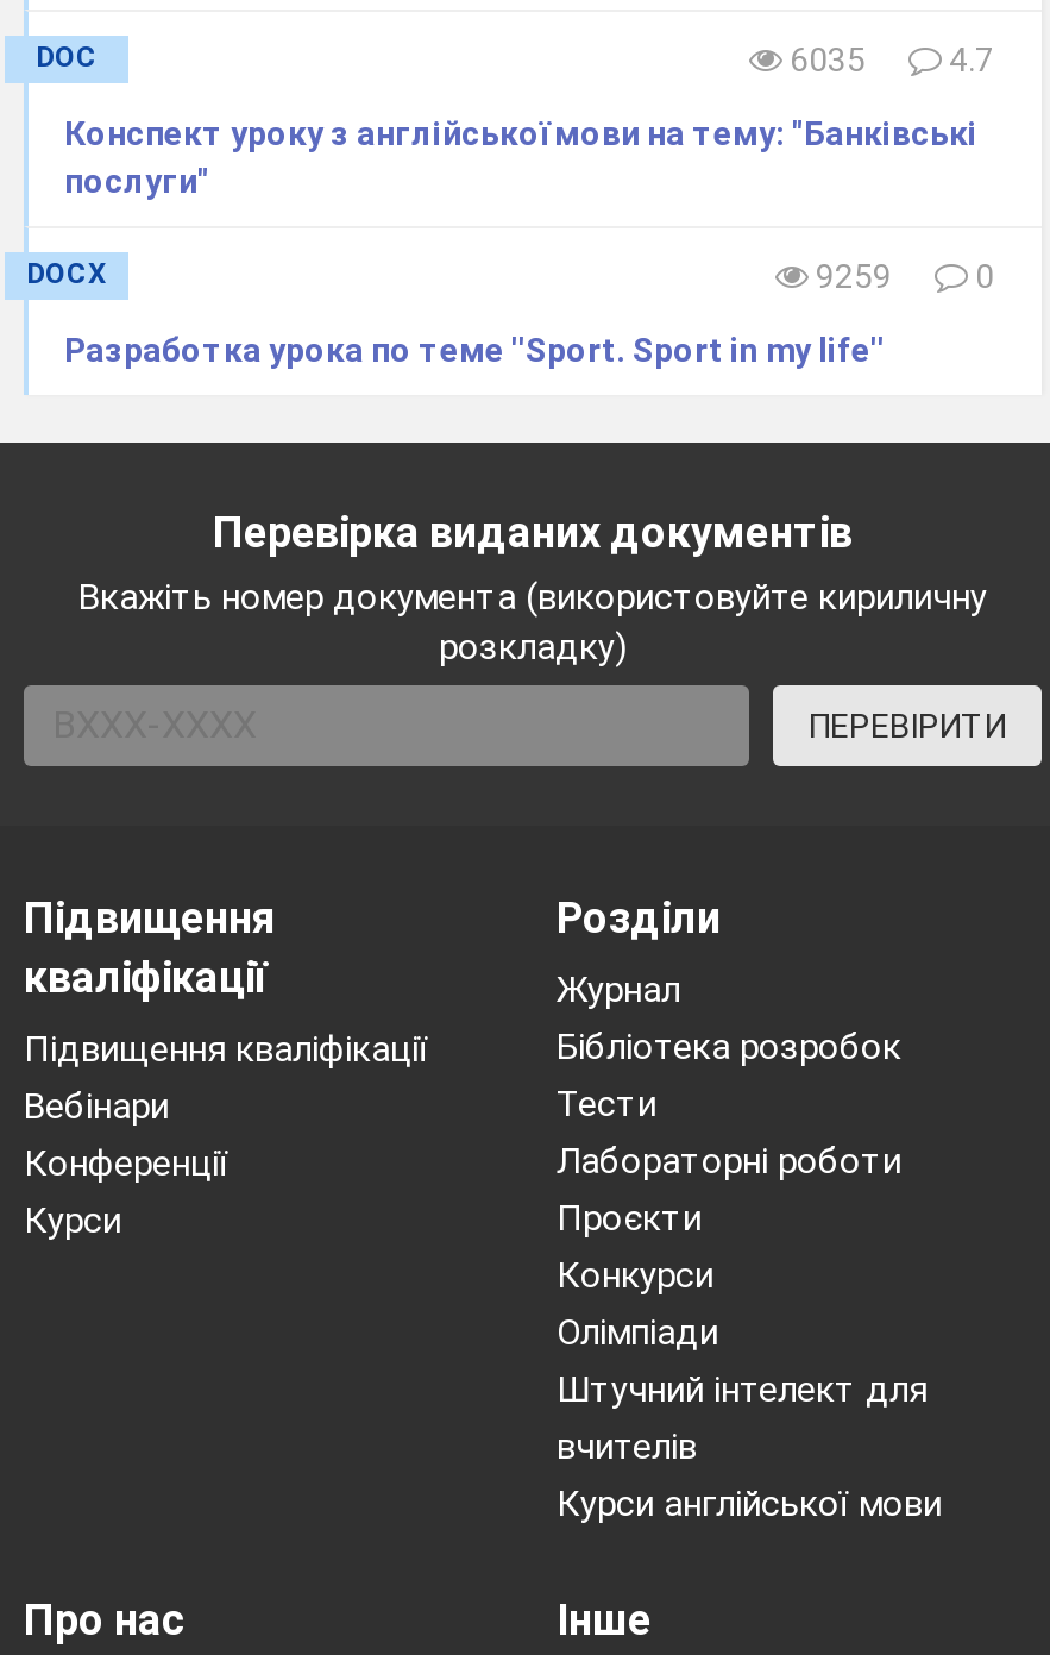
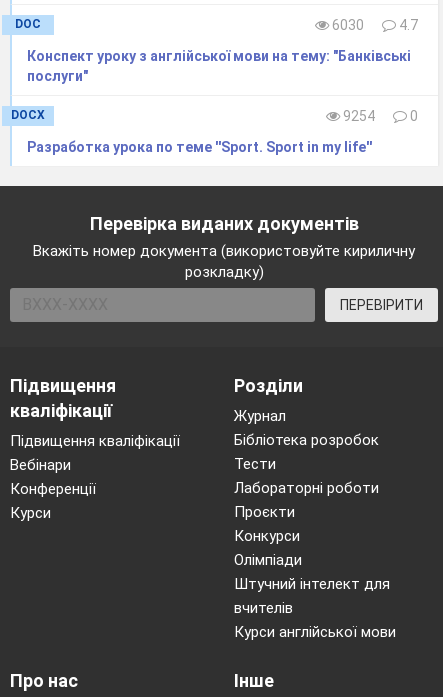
[782,40,994,78] 6035 4.7 -> [329,17,418,33] 6030 4.7
[809,257,994,295] 9259 0 -> [340,108,418,124] 9254 0

